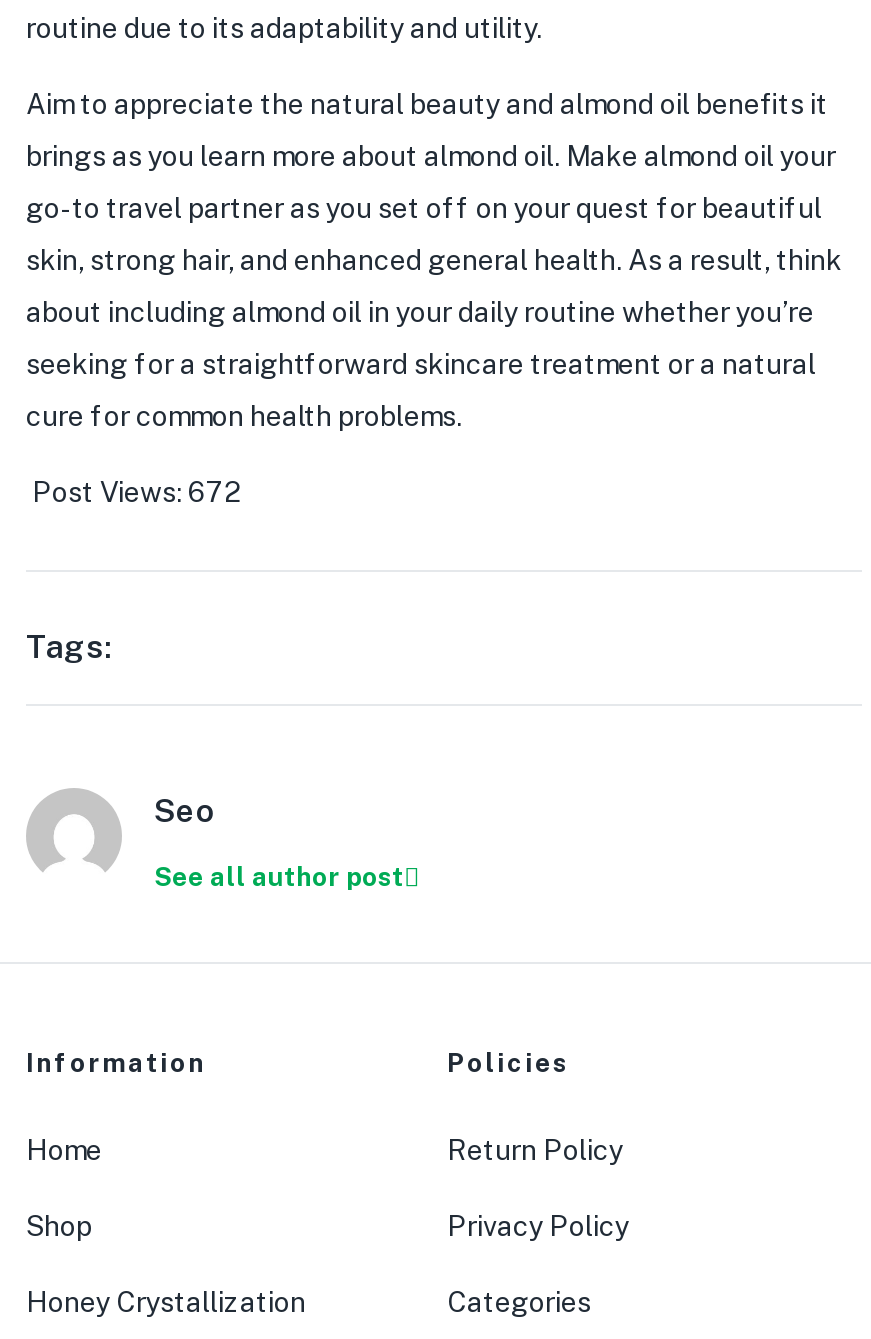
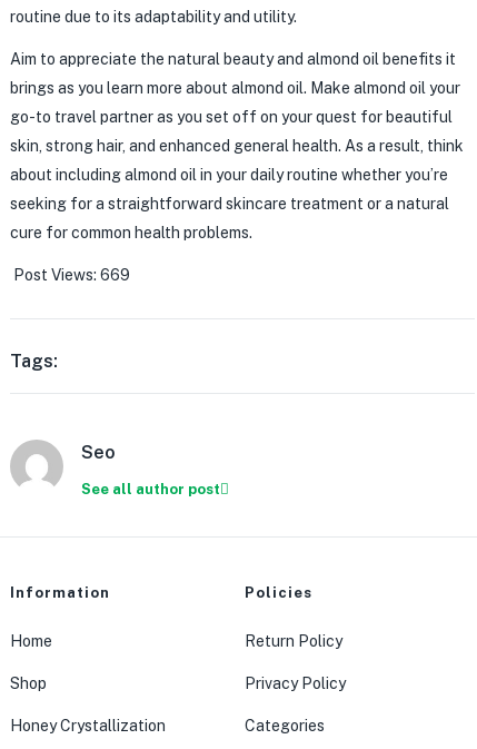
[32,477,240,509] Post Views: 672 -> [13,266,130,284] Post Views: 669

